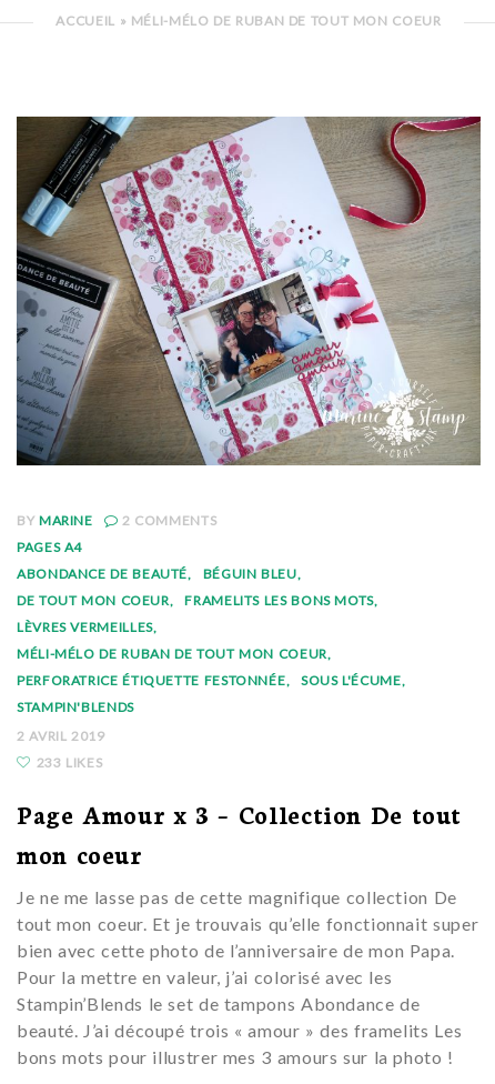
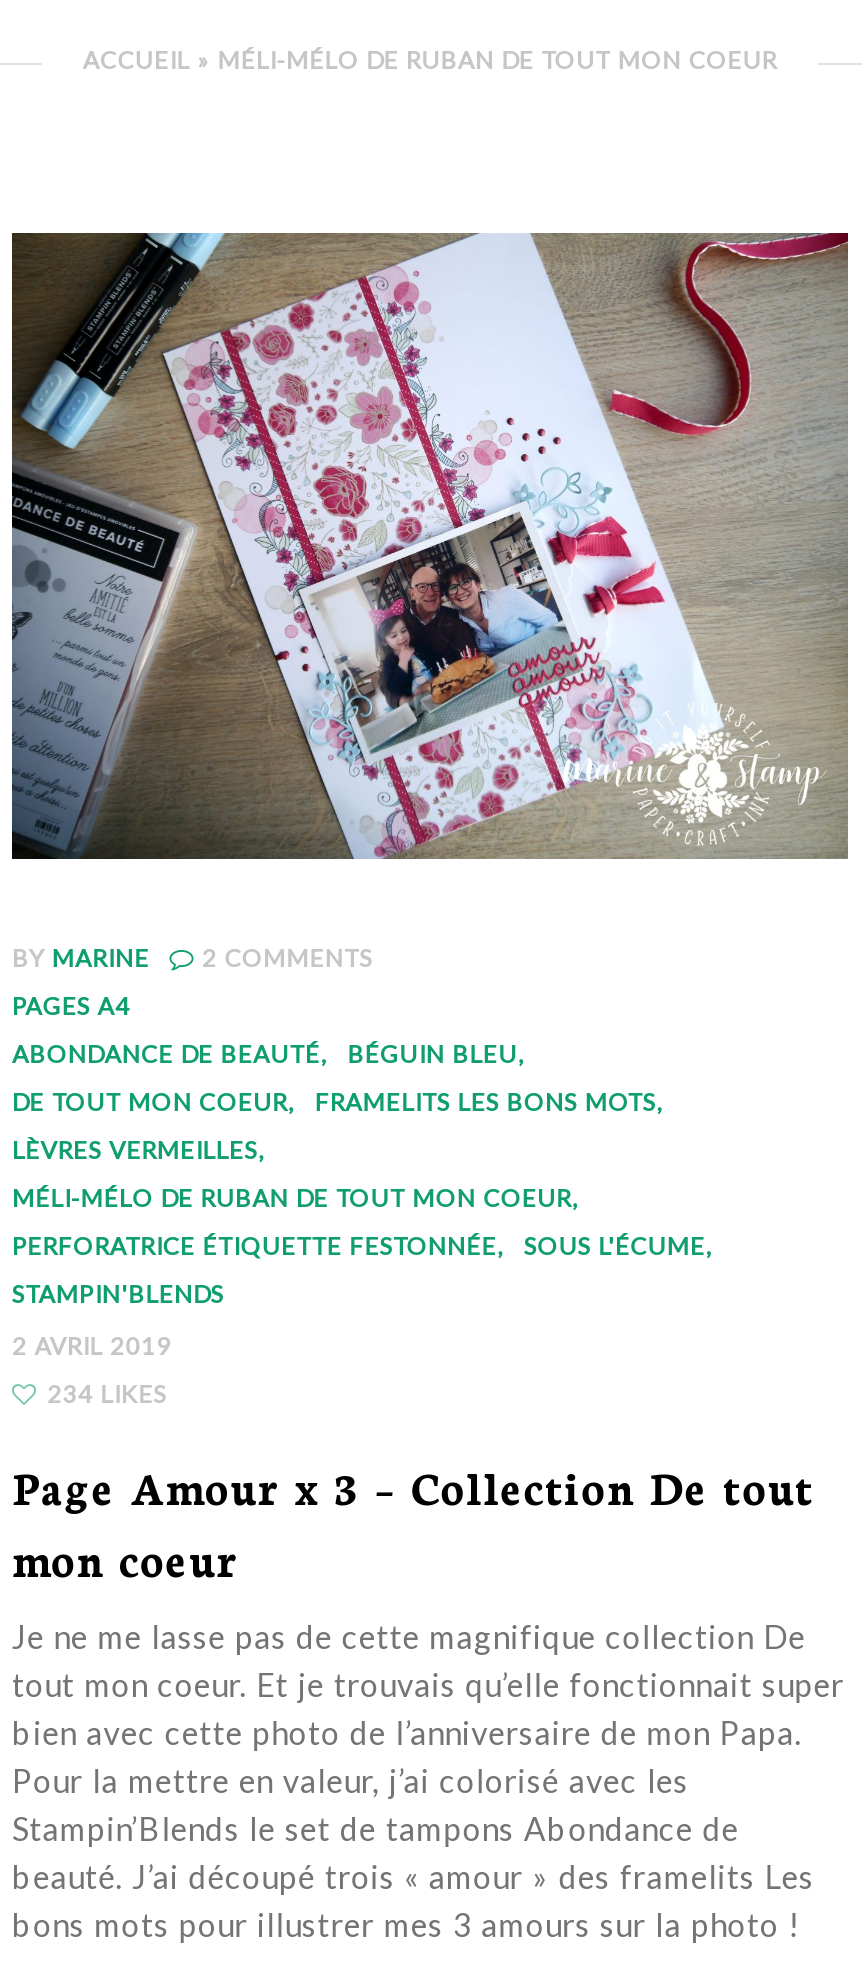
[36,754,103,770] 233 LIKES -> [47,1379,167,1409] 234 LIKES

